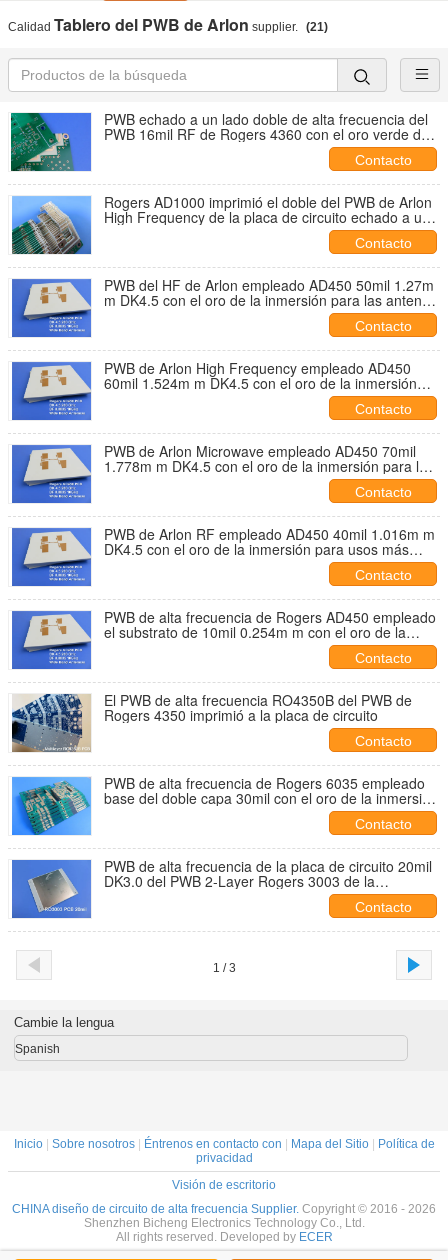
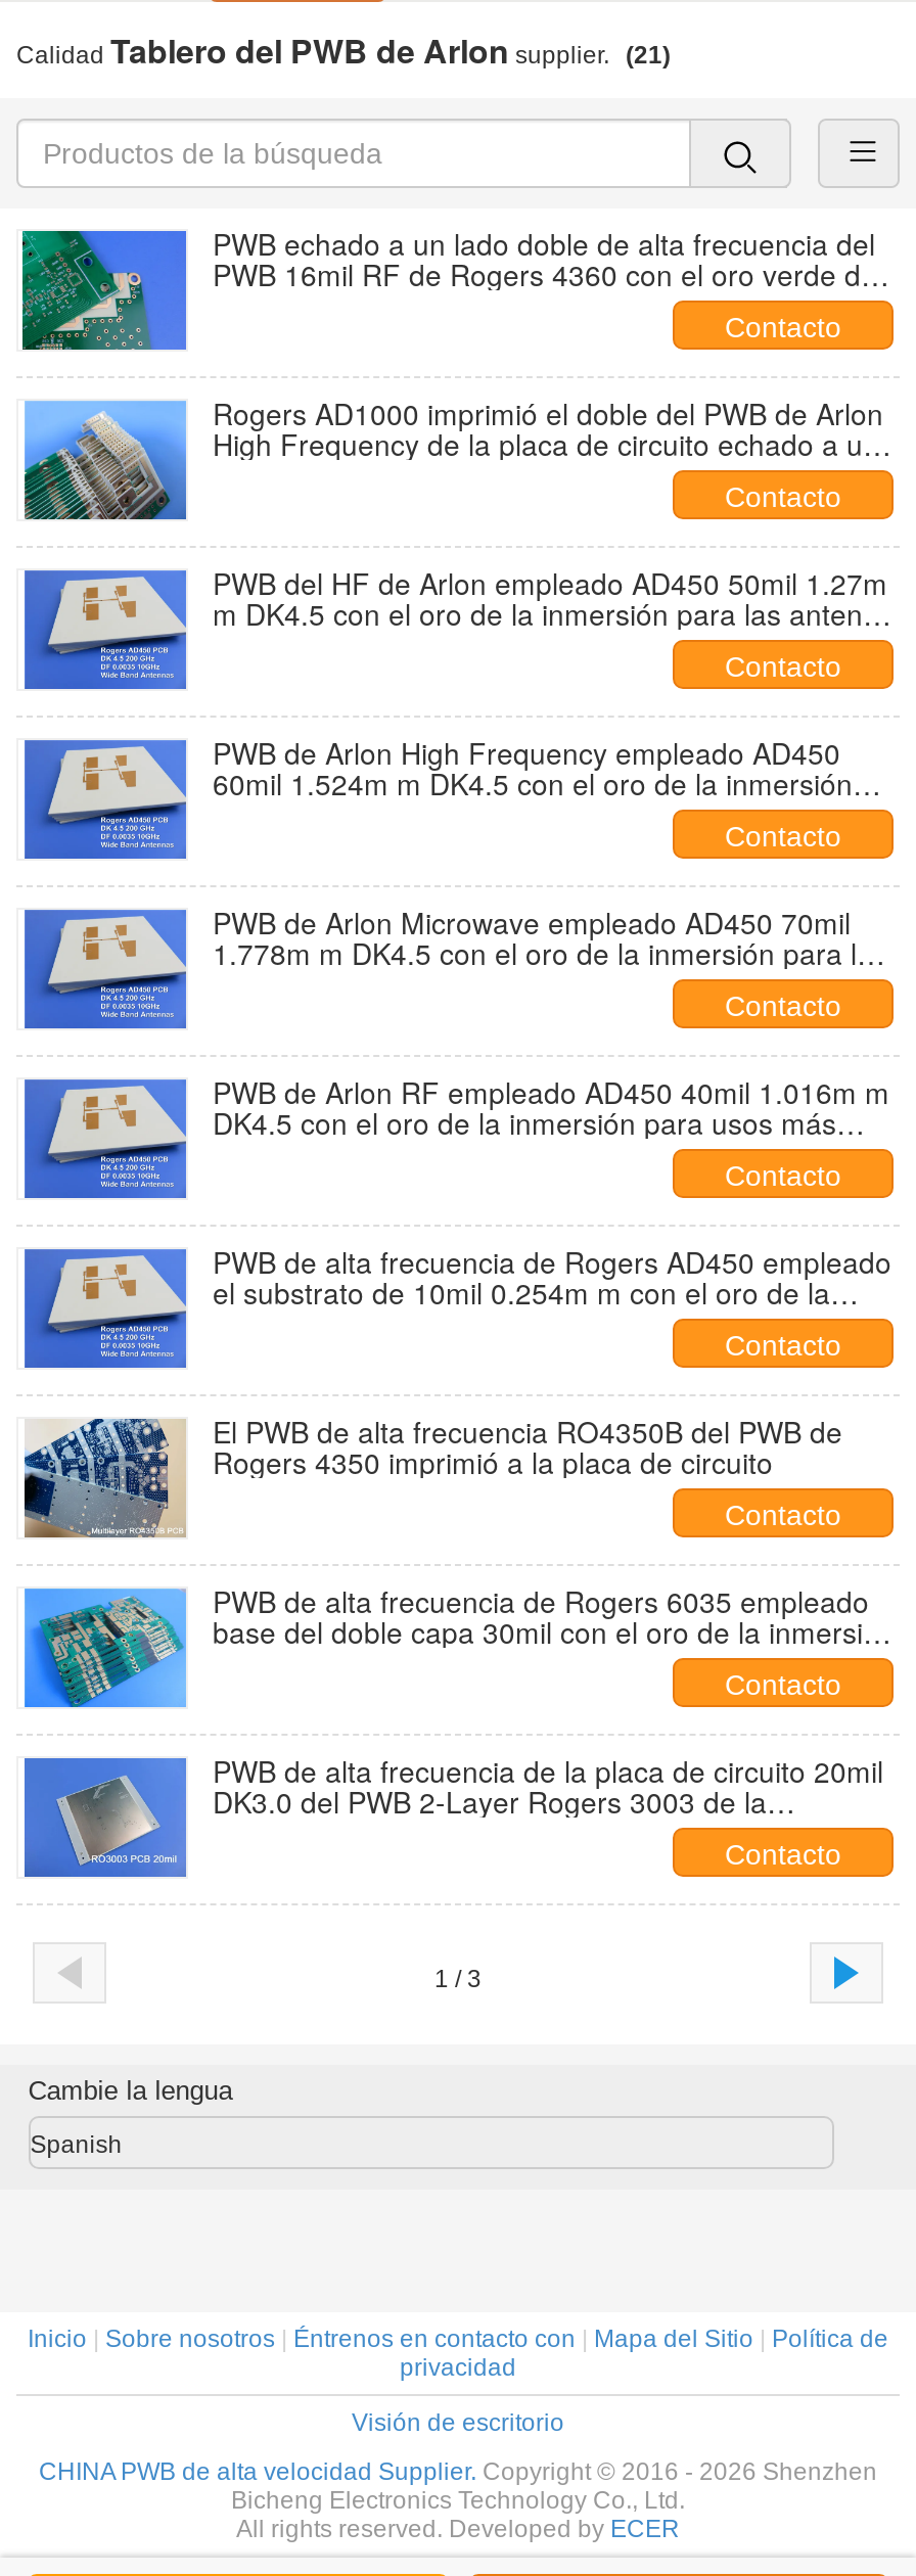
[12,1202,436,1230] CHINA diseño de circuito de alta frecuencia Supplier. Copyright © 2016 - 2026 | Shenzhen Bicheng Electronics Technology Co., Ltd. -> [39,2457,877,2515] CHINA PWB de alta velocidad Supplier. Copyright © 2016 - 2026 Shenzhen | Bicheng Electronics Technology Co., Ltd.

